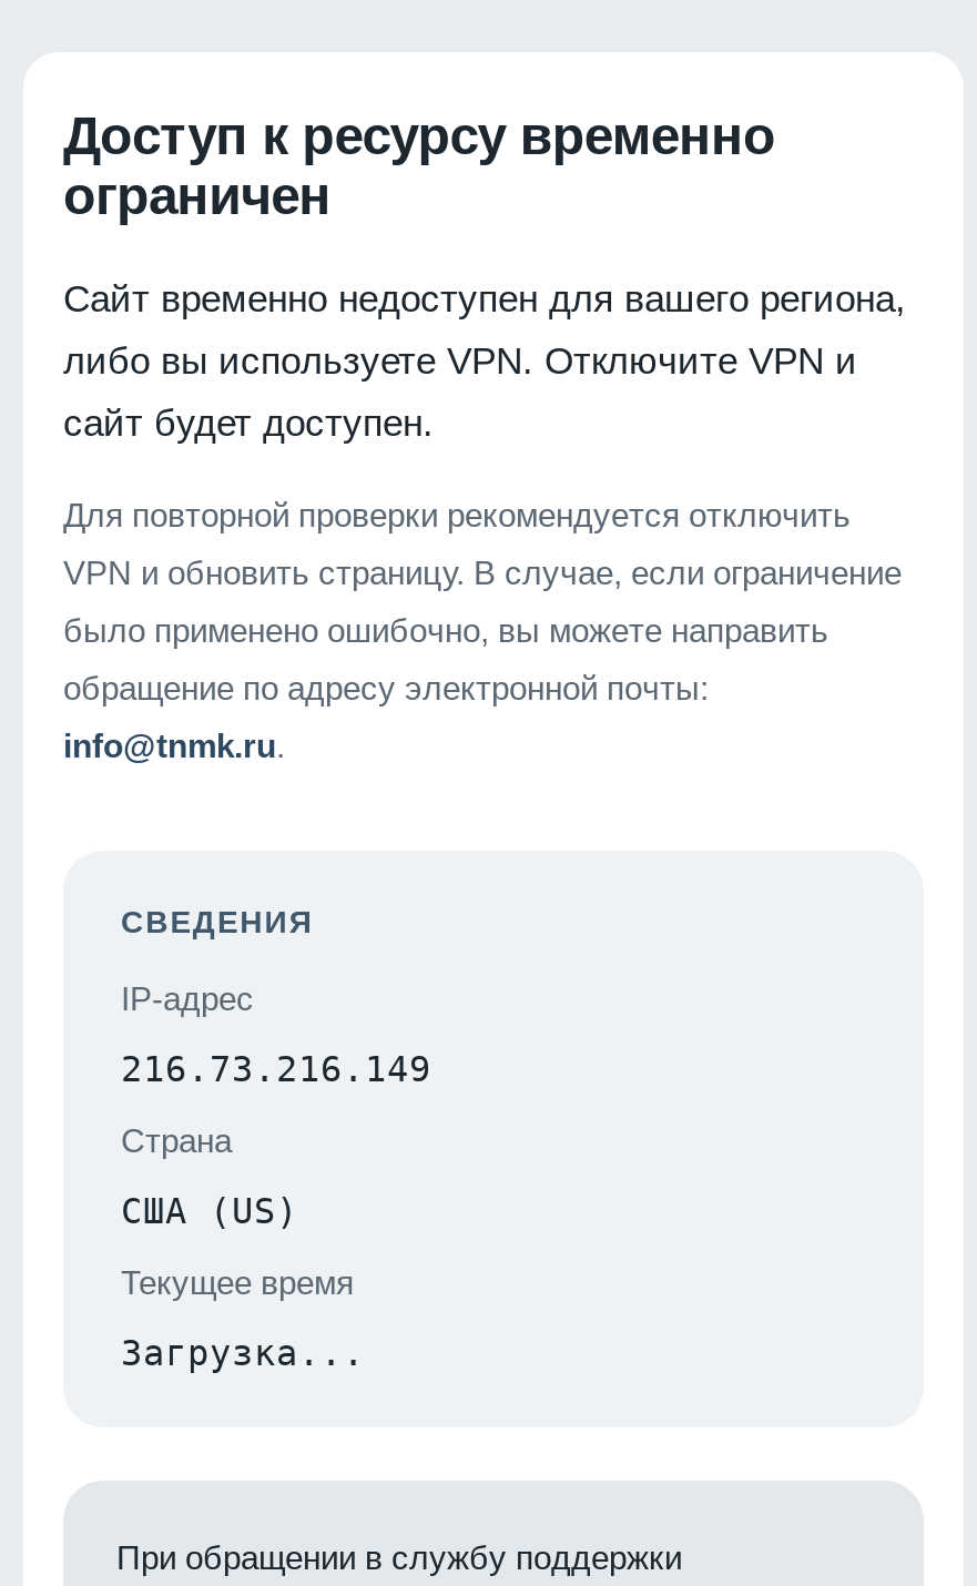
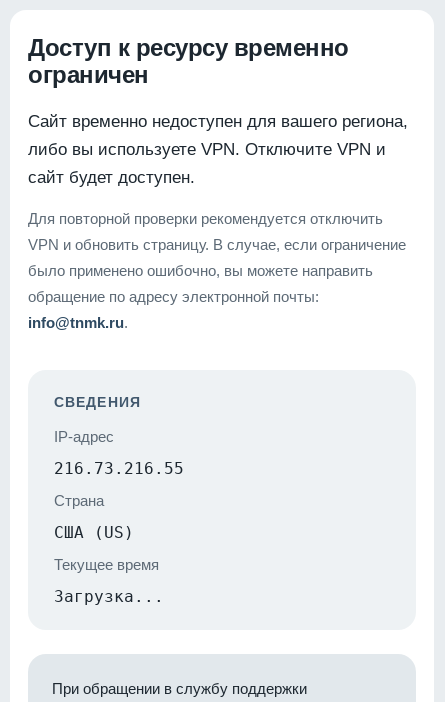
[121,1047,431,1089] 216.73.216.149 -> [54,458,184,477] 216.73.216.55

